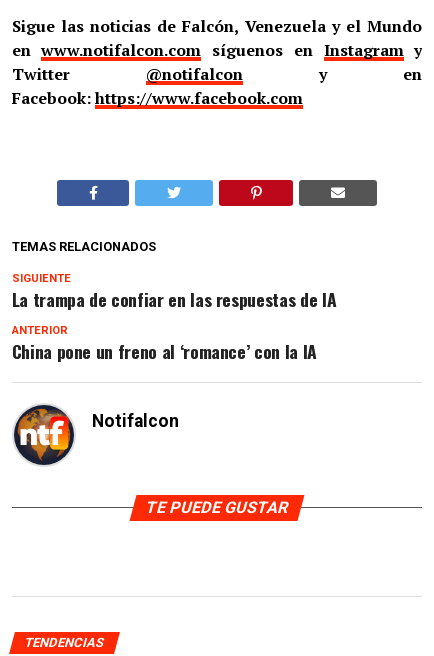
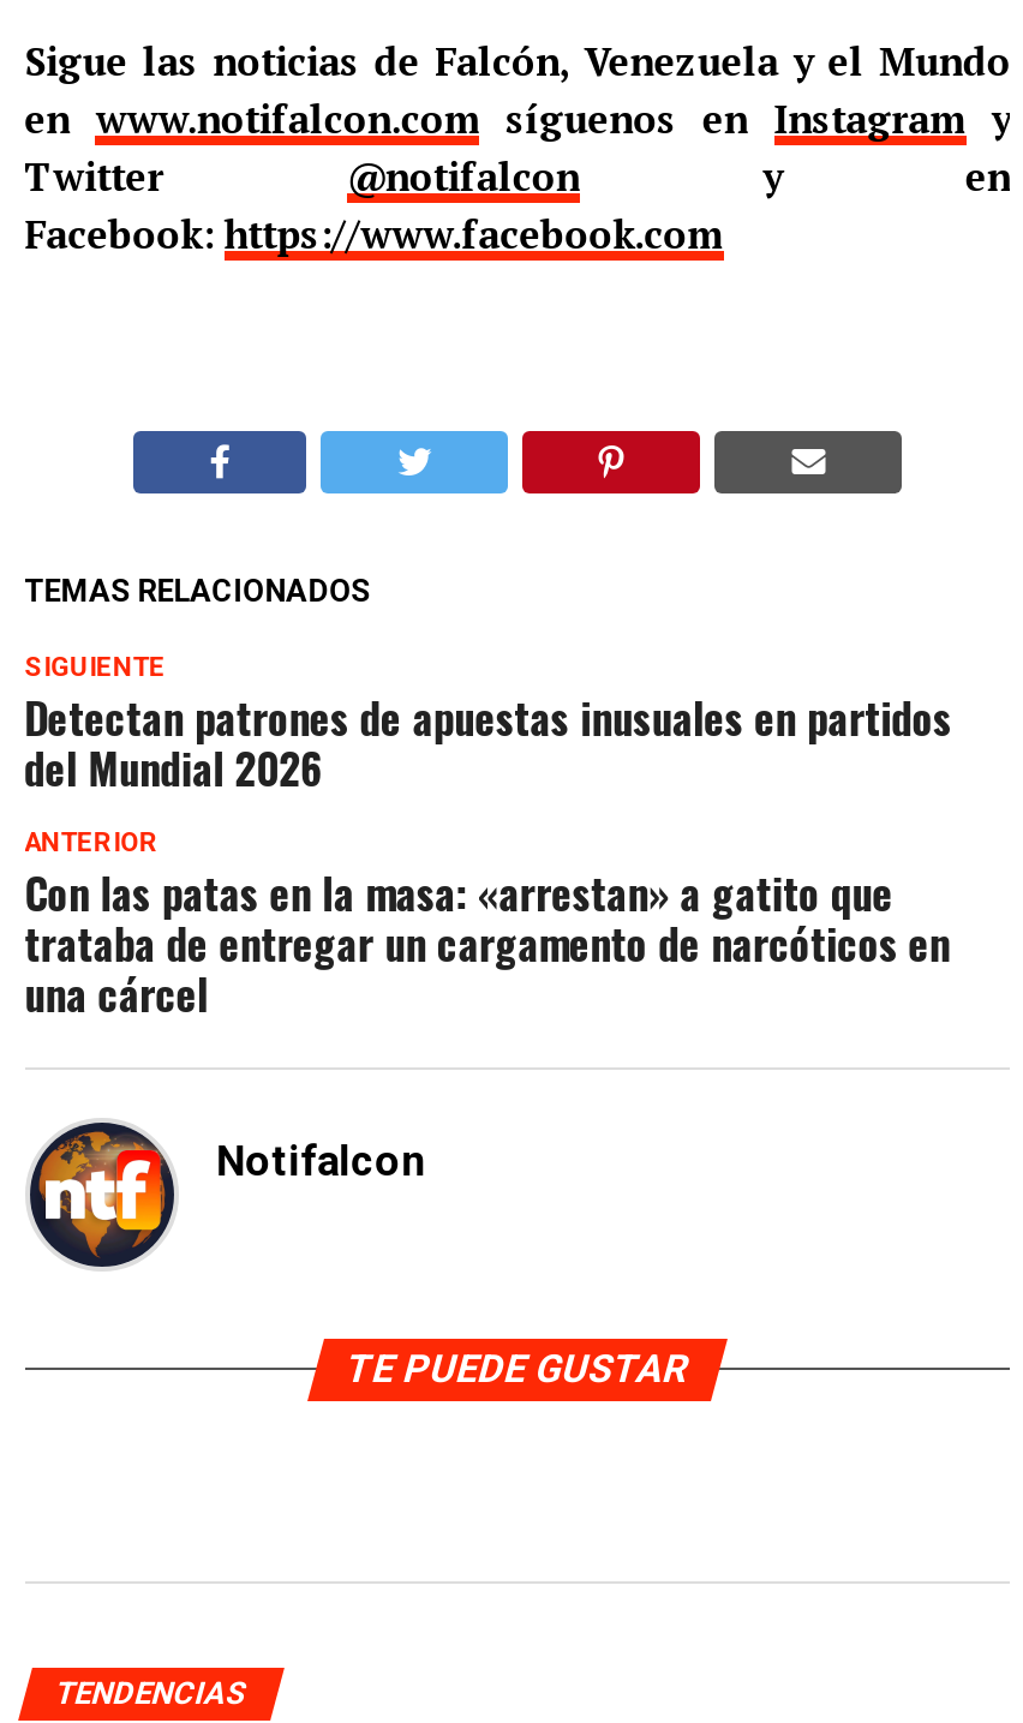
[12,286,336,312] La trampa de confiar en las respuestas de IA -> [24,686,951,799] Detectan patrones de apuestas inusuales en partidos | del Mundial 2026
[12,338,317,364] China pone un freno al ‘romance’ con la IA -> [24,861,950,1024] Con las patas en la masa: «arrestan» a gatito que | trataba de entregar un cargamento de narcóticos en | una cárcel

